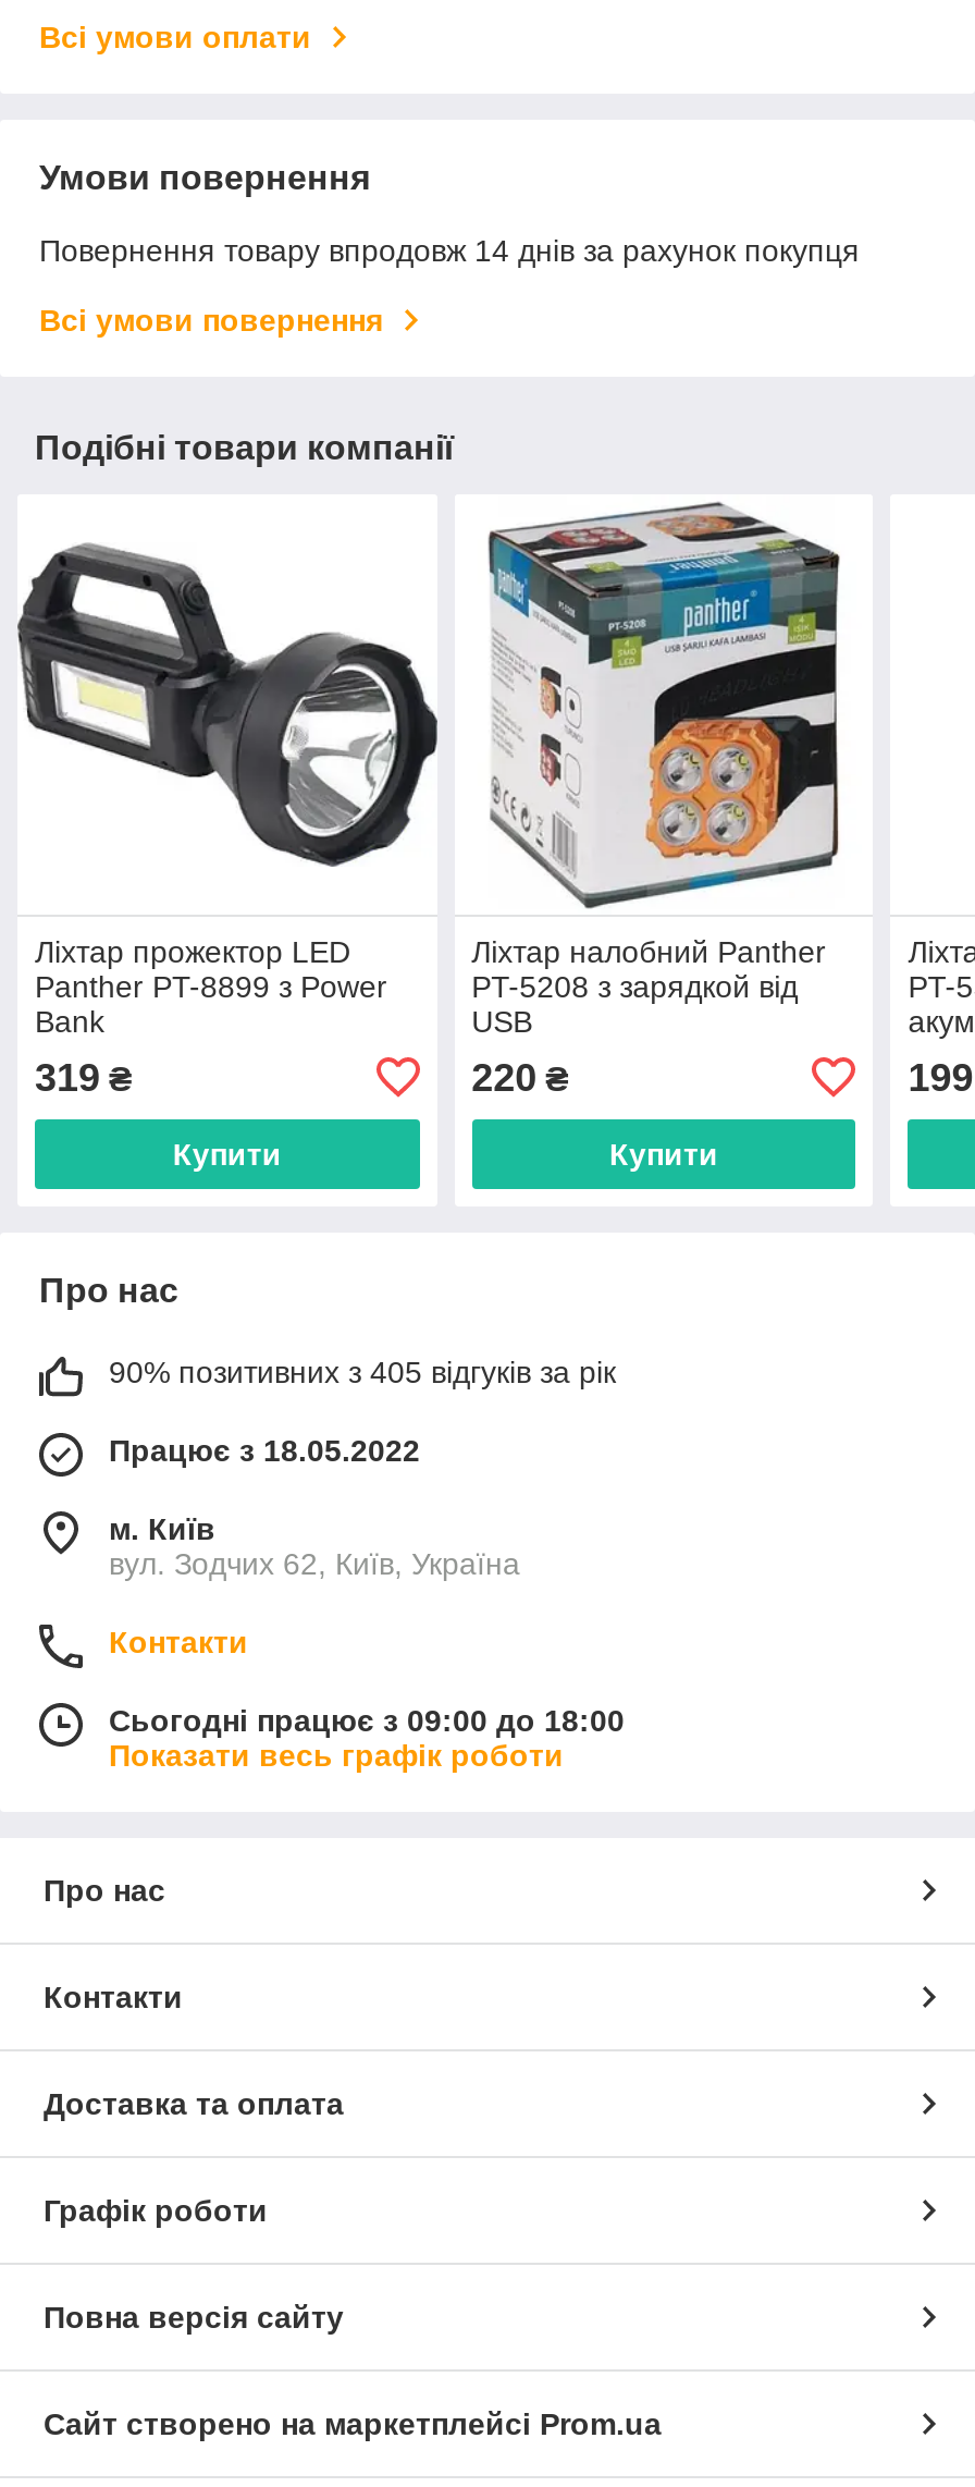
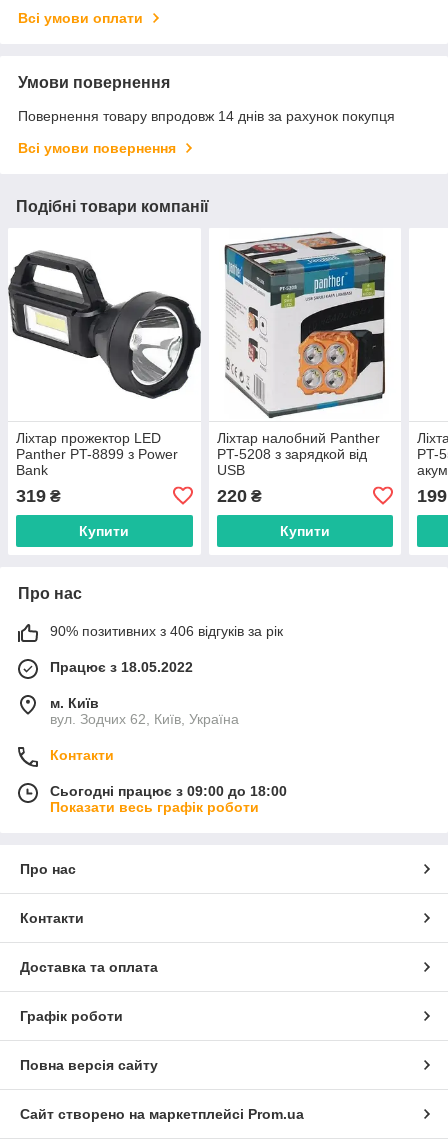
[109,1354,616,1389] 90% позитивних з 405 відгуків за рік -> [50,623,283,639] 90% позитивних з 406 відгуків за рік

